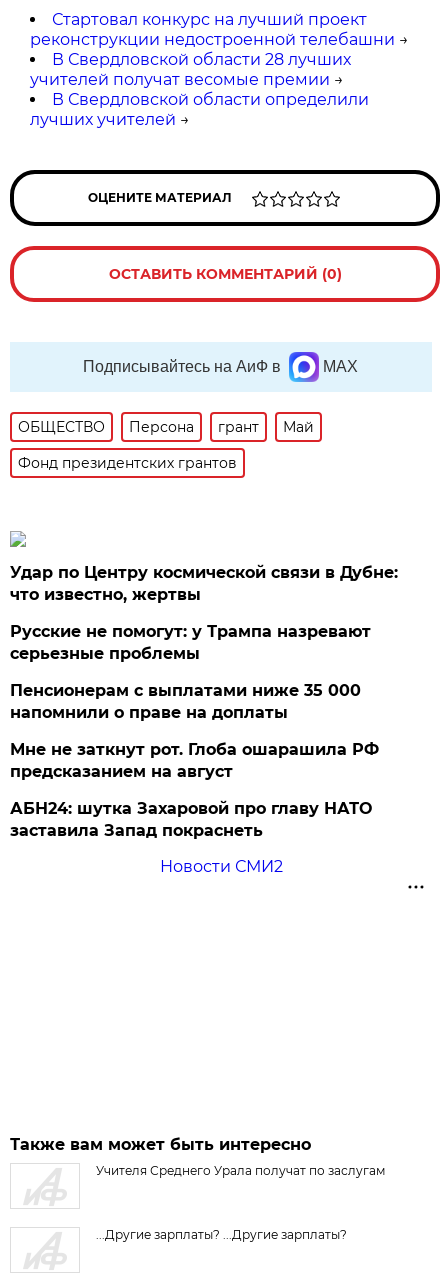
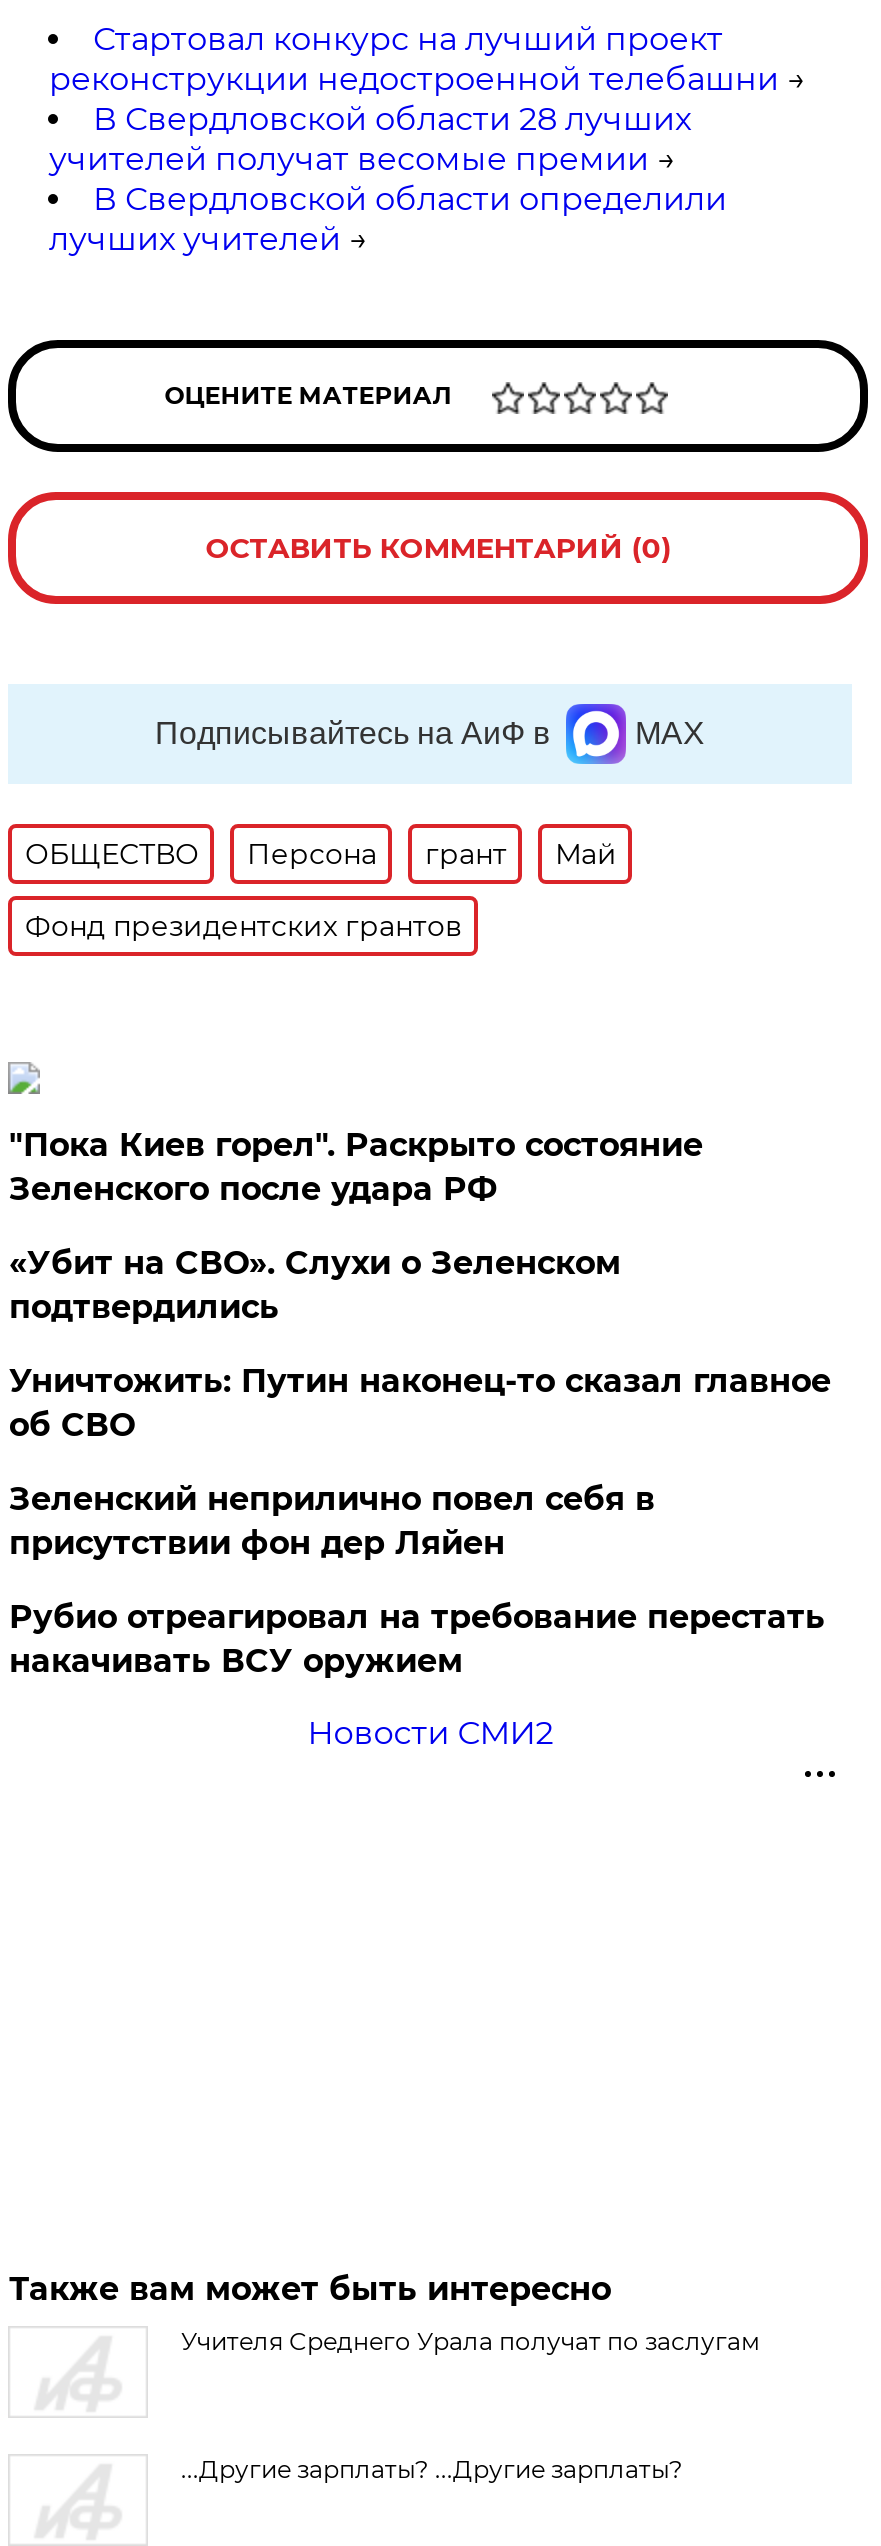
[10,563,398,604] Удар по Центру космической связи в Дубне: | что известно, жертвы -> [9,1126,703,1208] "Пока Киев горел". Раскрыто состояние | Зеленского после удара РФ
[10,622,371,663] Русские не помогут: у Трампа назревают | серьезные проблемы -> [9,1244,621,1326] «Убит на СВО». Слухи о Зеленском | подтвердились
[10,681,361,722] Пенсионерам с выплатами ниже 35 000 | напомнили о праве на доплаты -> [9,1362,831,1444] Уничтожить: Путин наконец-то сказал главное | об СВО
[10,740,379,781] Мне не заткнут рот. Глоба ошарашила РФ | предсказанием на август -> [9,1480,655,1562] Зеленский неприлично повел cебя в | присутствии фон дер Ляйен
[10,799,372,840] АБН24: шутка Захаровой про главу НАТО | заставила Запад покраснеть -> [9,1598,825,1680] Рубио отреагировал на требование перестать | накачивать ВСУ оружием

